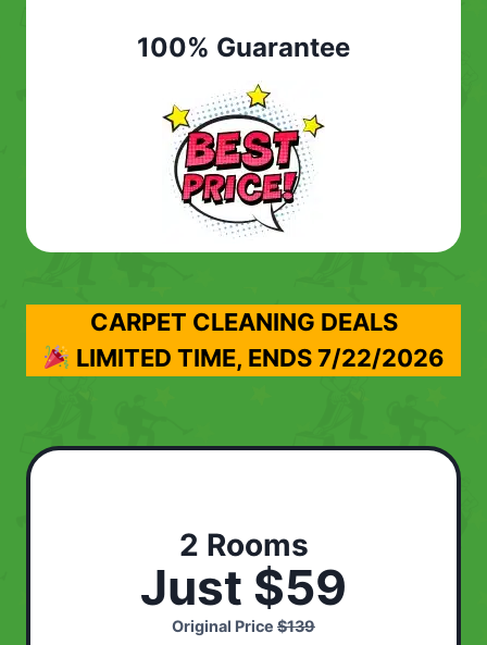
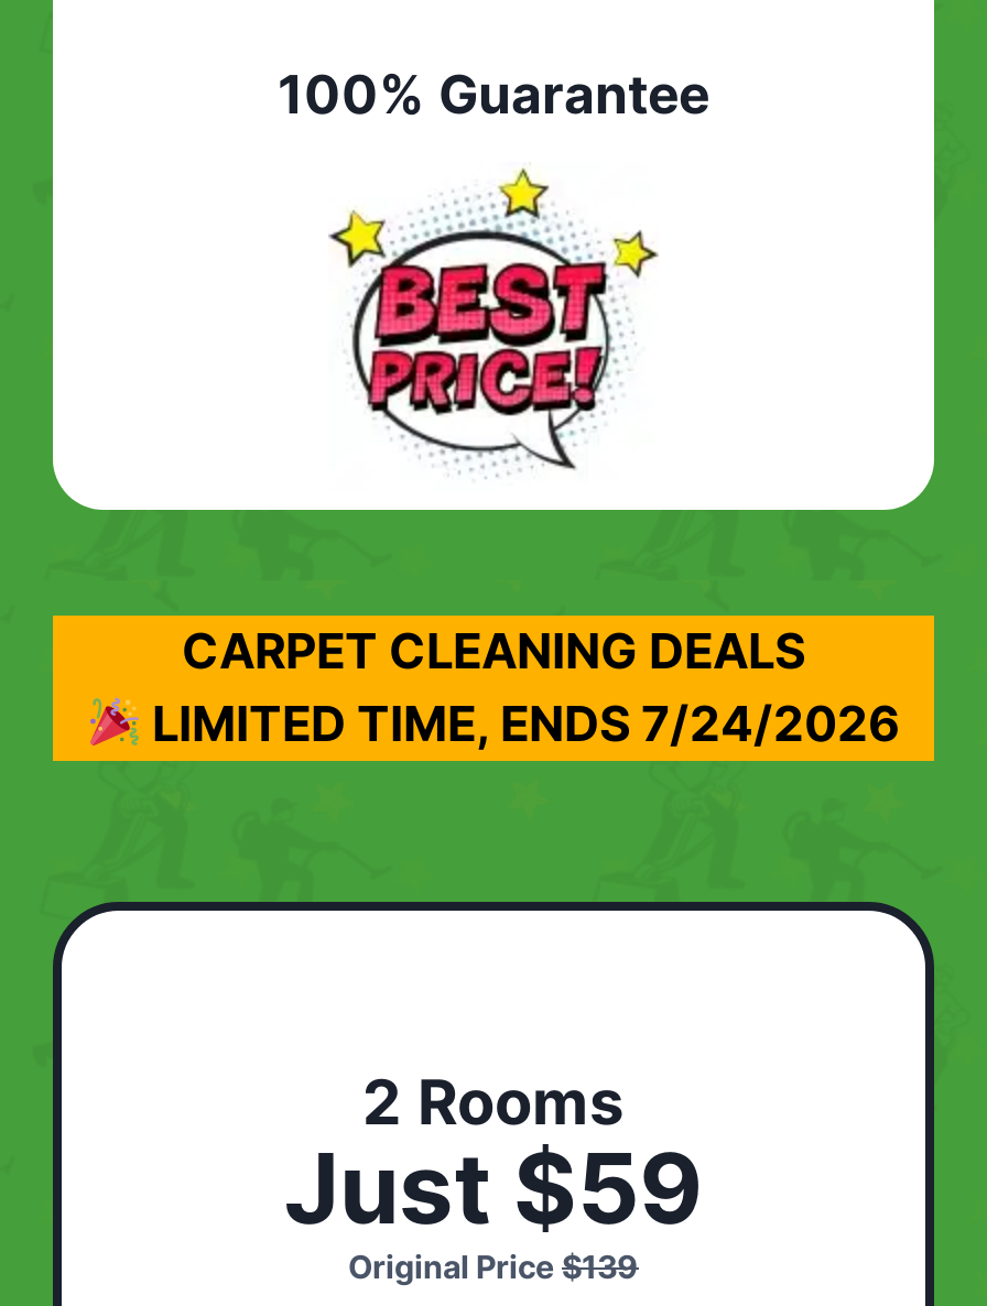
[70,344,444,372] LIMITED TIME, ENDS 7/22/2026 -> [141,695,901,753] LIMITED TIME, ENDS 7/24/2026

